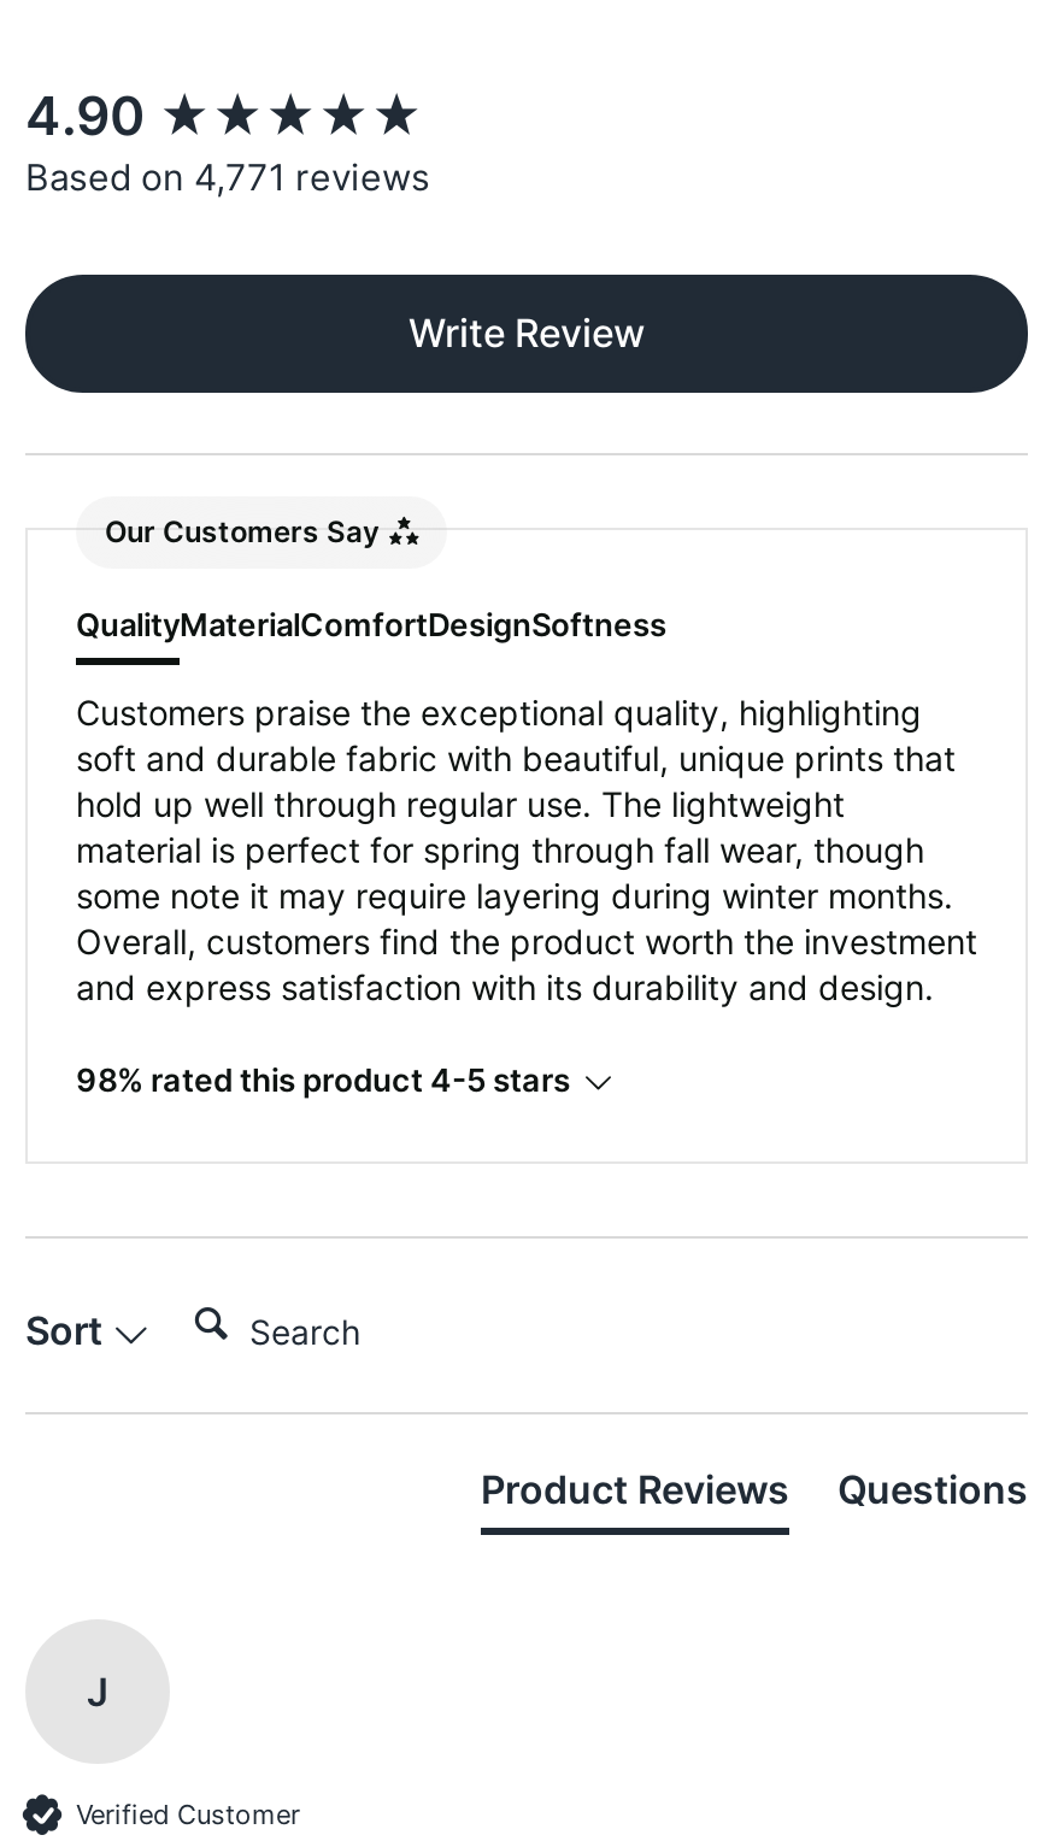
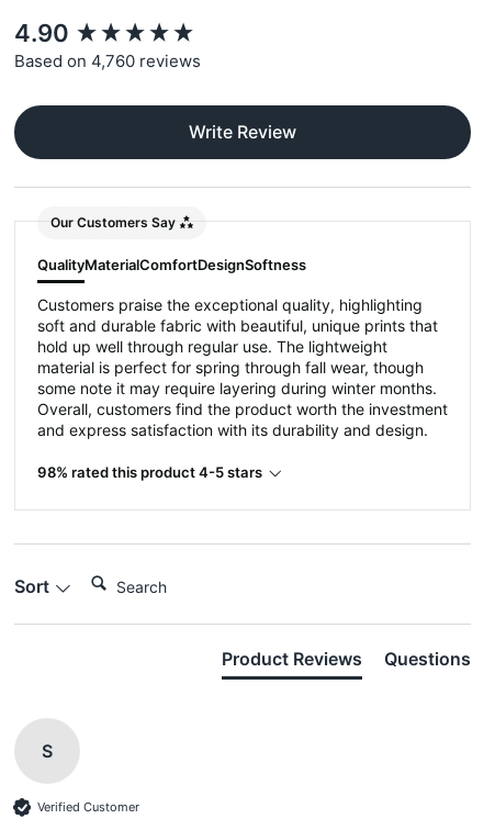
[25,154,430,200] Based on 4,771 reviews -> [14,51,201,71] Based on 4,760 reviews
[87,1668,108,1716] J -> [42,740,53,762] S

